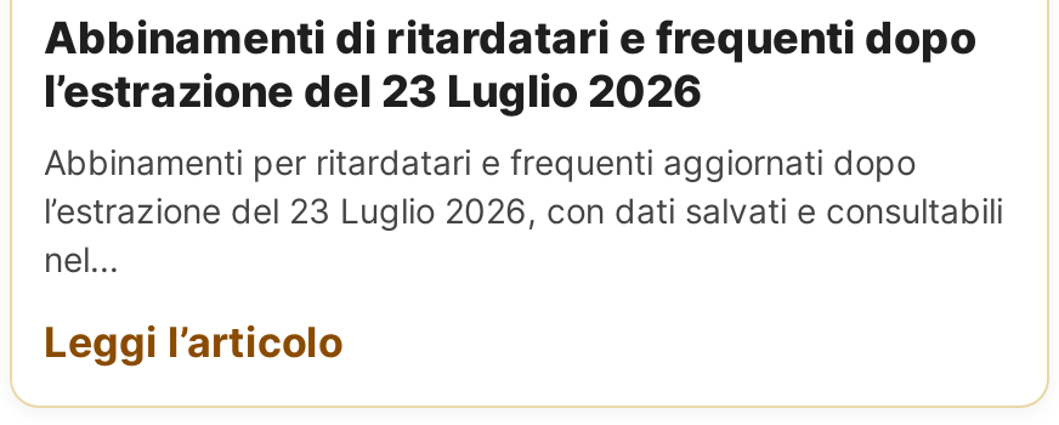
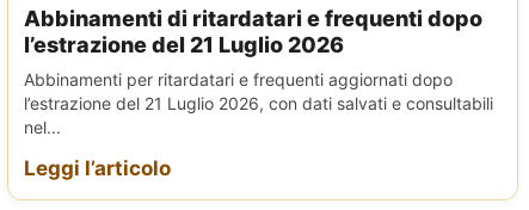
[44,66,702,117] l’estrazione del 23 Luglio 2026 -> [24,32,344,58] l’estrazione del 21 Luglio 2026
[44,190,1003,231] l’estrazione del 23 Luglio 2026, con dati salvati e consultabili -> [24,93,493,114] l’estrazione del 21 Luglio 2026, con dati salvati e consultabili

